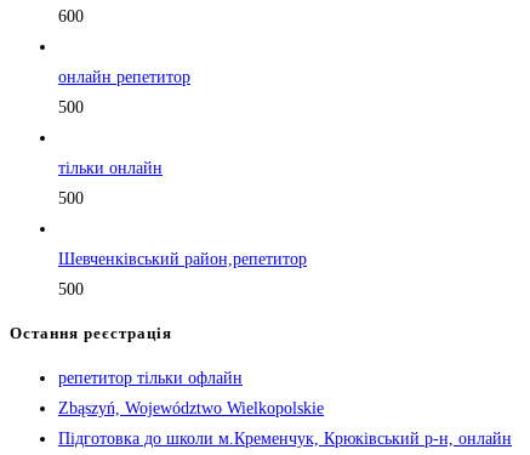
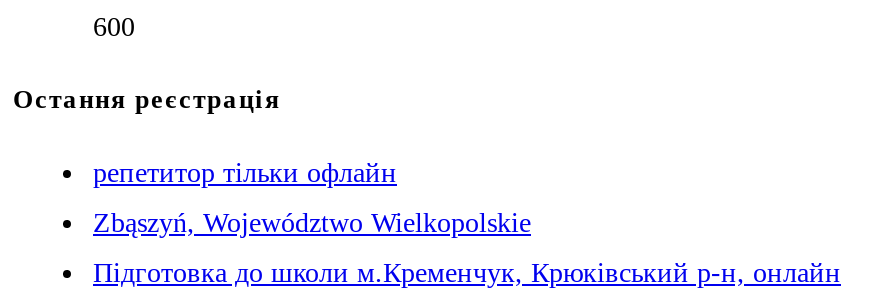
[58,68,307,299] онлайн репетитор | 500 | тільки онлайн | 500 | Шевченківський район,репетитор | 500 -> none

